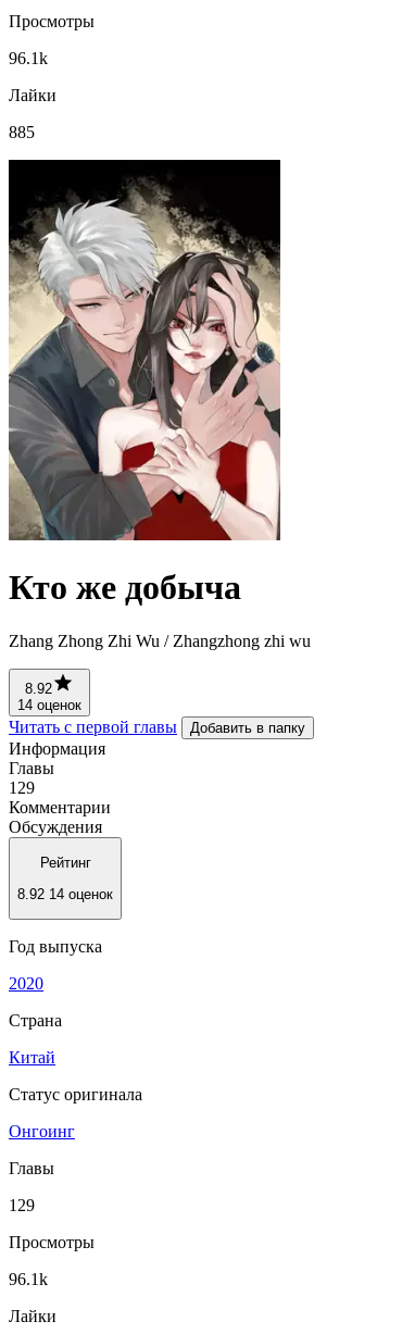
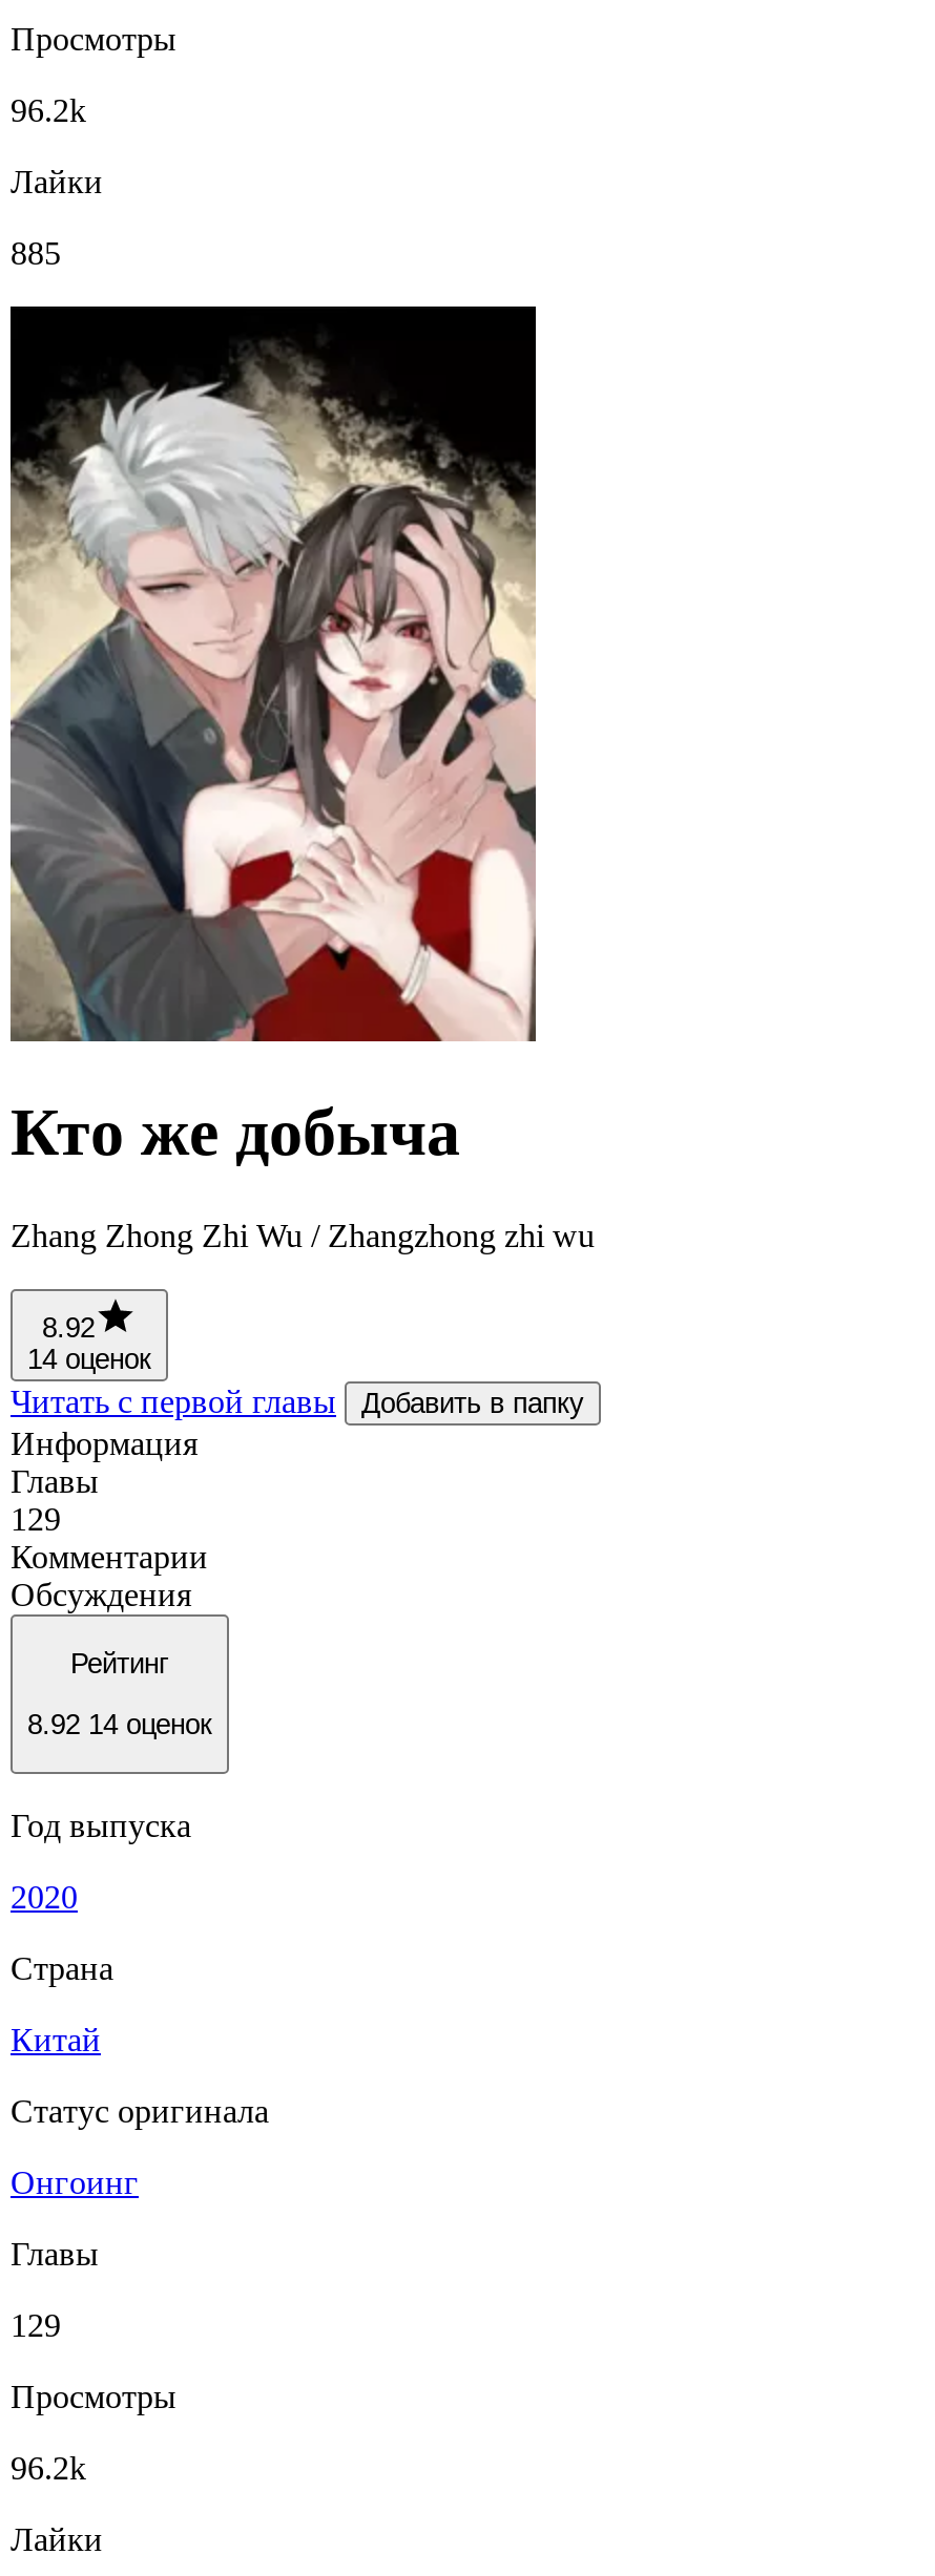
[9,49,48,67] 96.1k -> [11,92,86,128] 96.2k
[9,1270,48,1288] 96.1k -> [11,2450,86,2486] 96.2k

